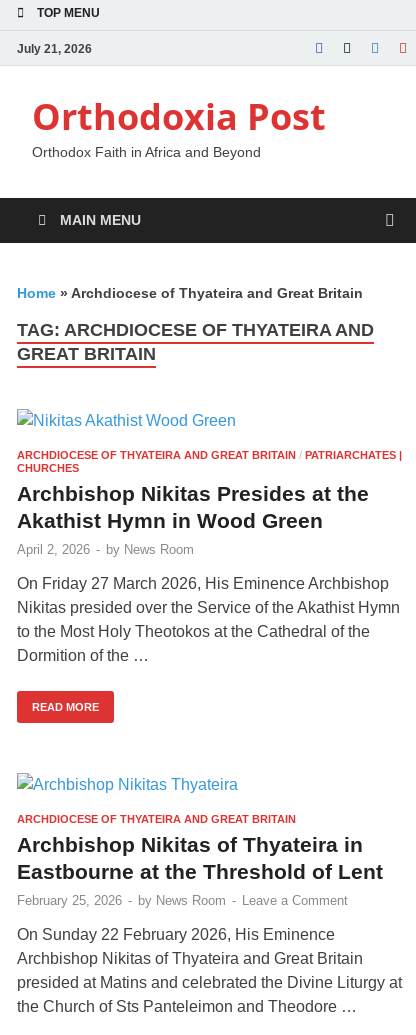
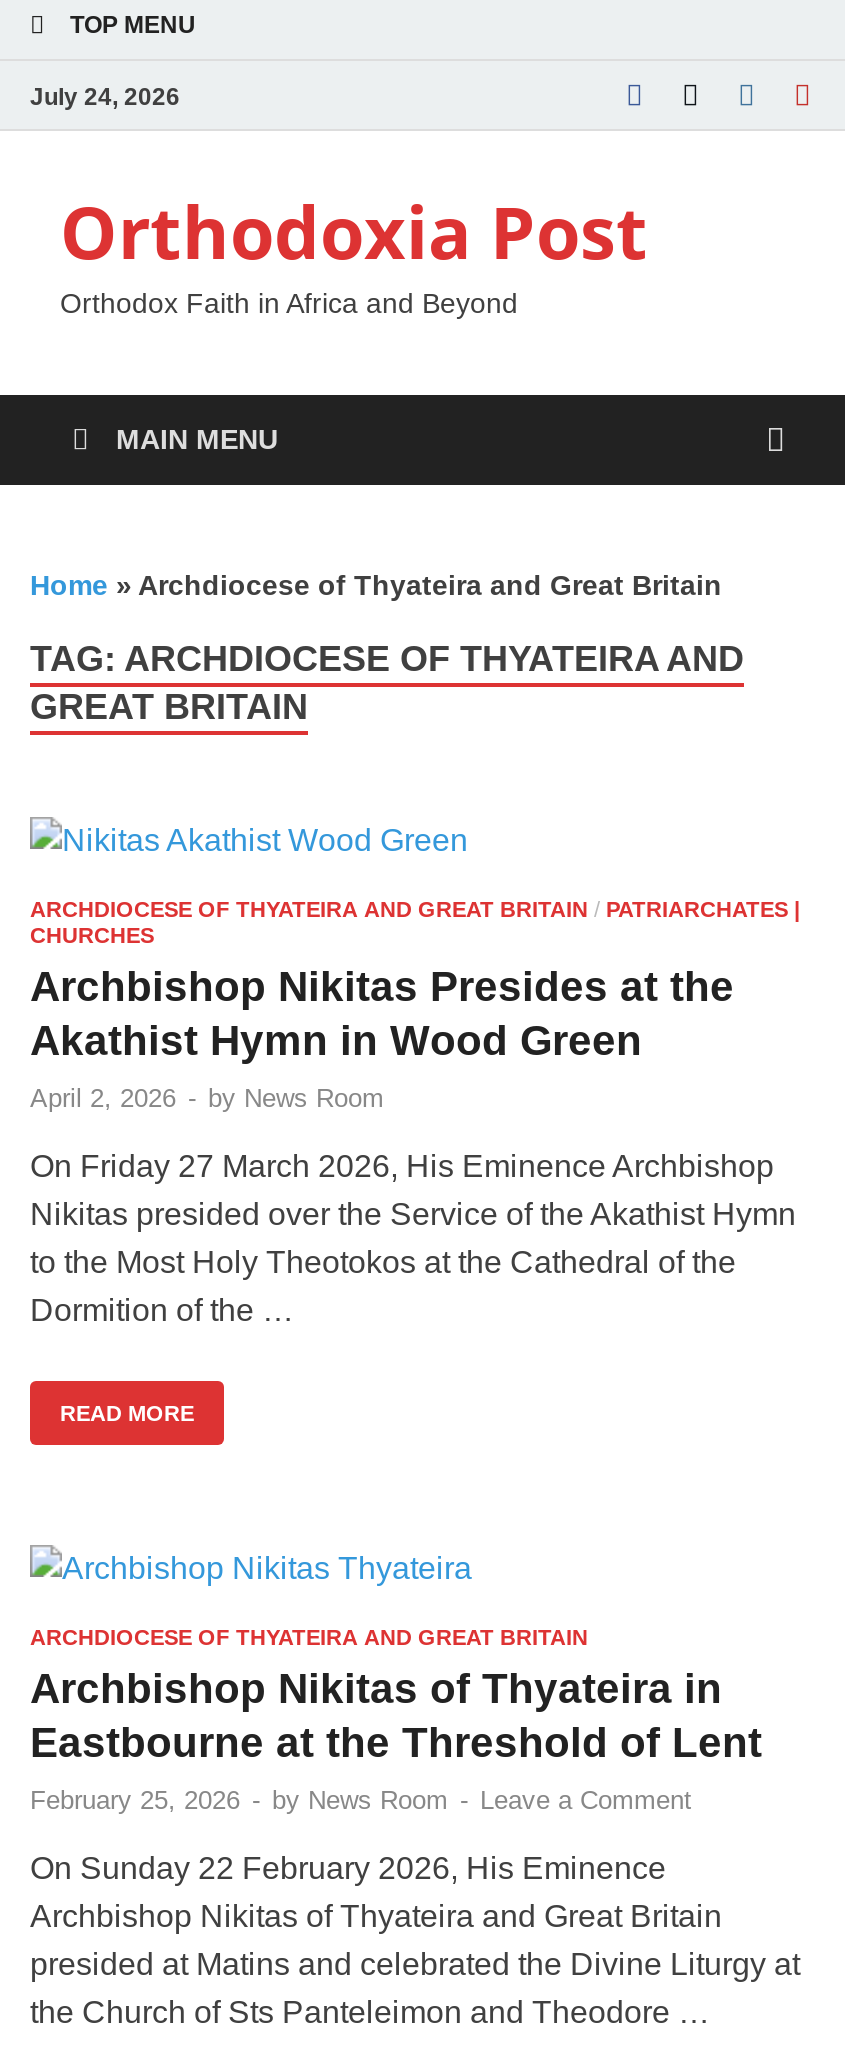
[17,41,92,55] July 21, 2026 -> [30,82,180,110] July 24, 2026

